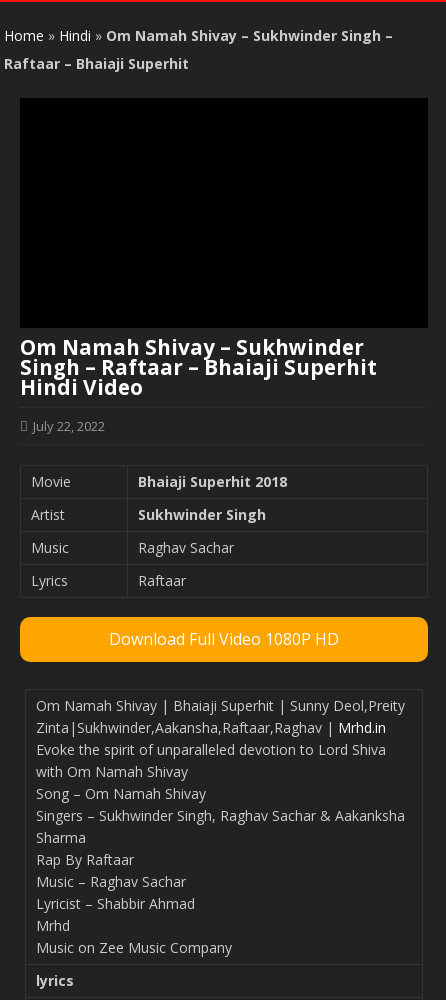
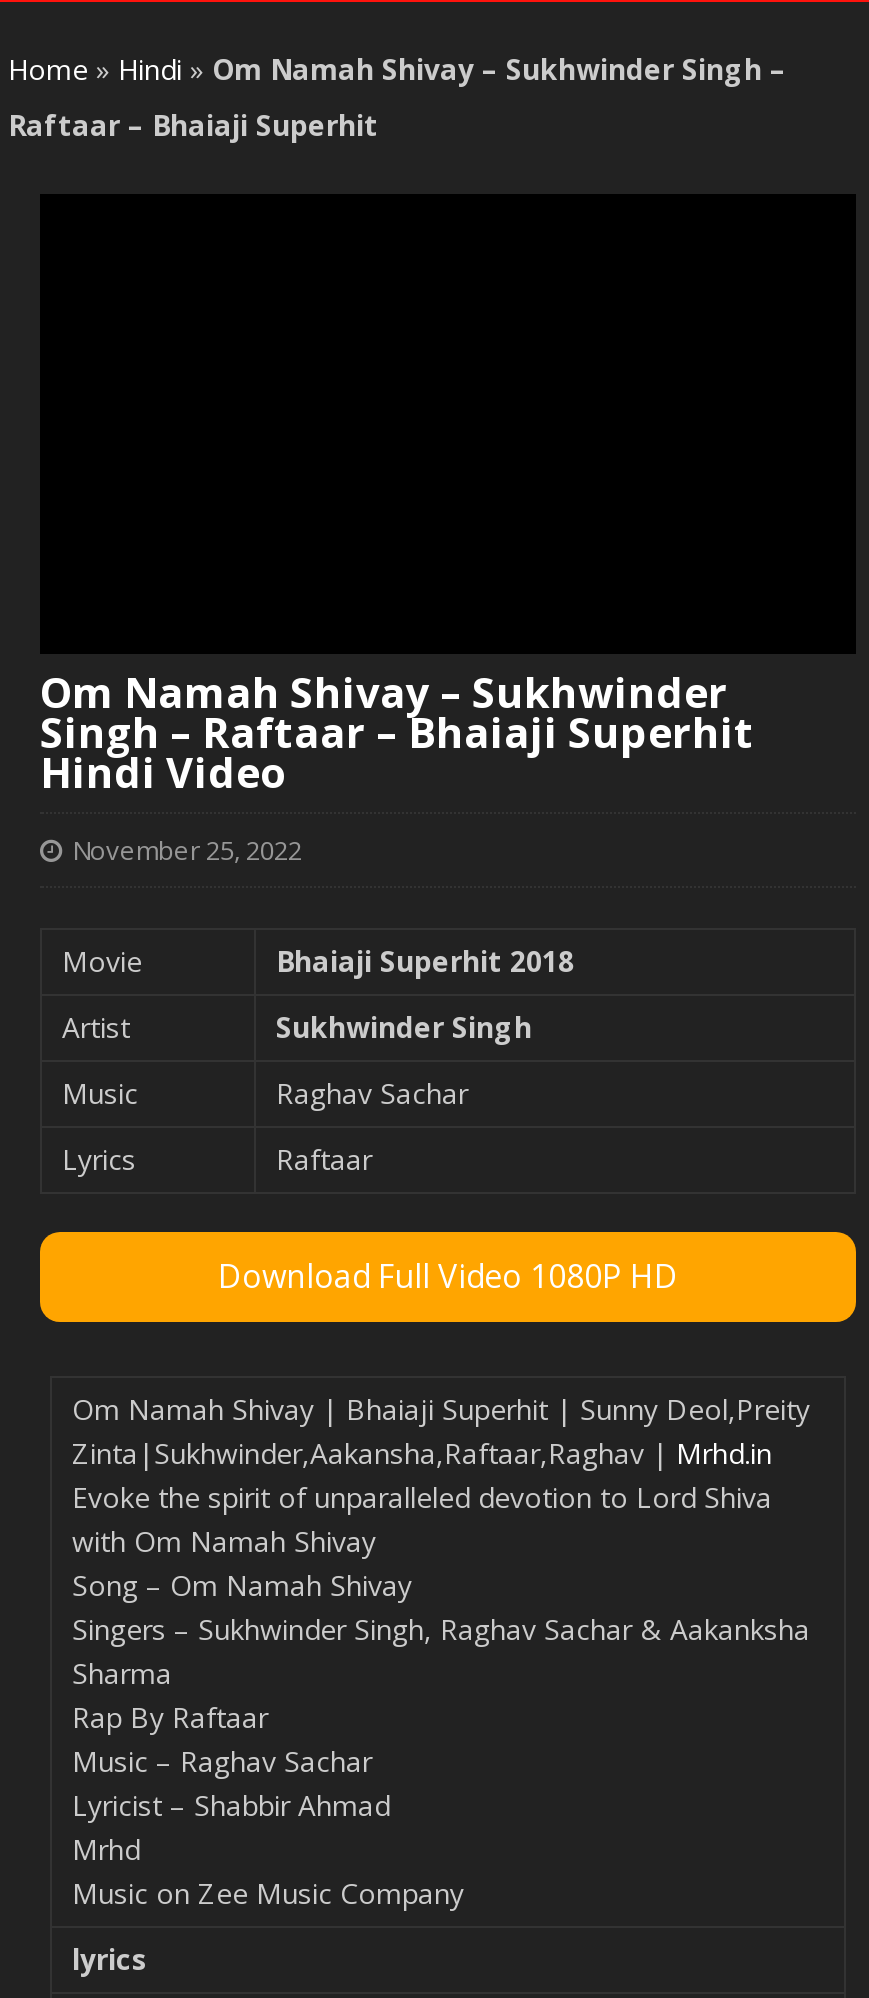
[33,417,105,435] July 22, 2022 -> [72,832,302,868] November 25, 2022

